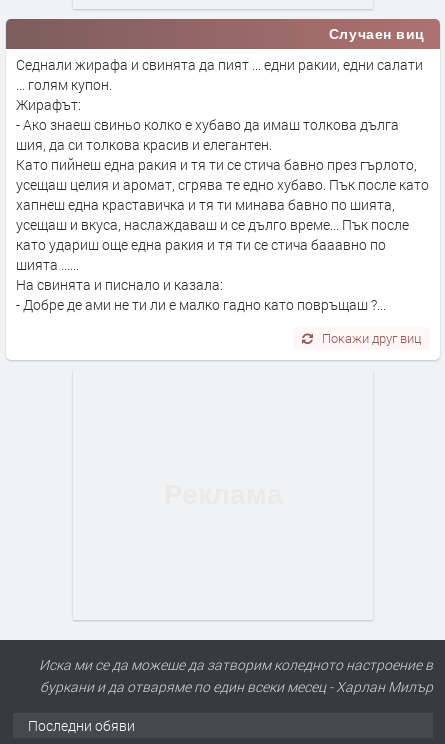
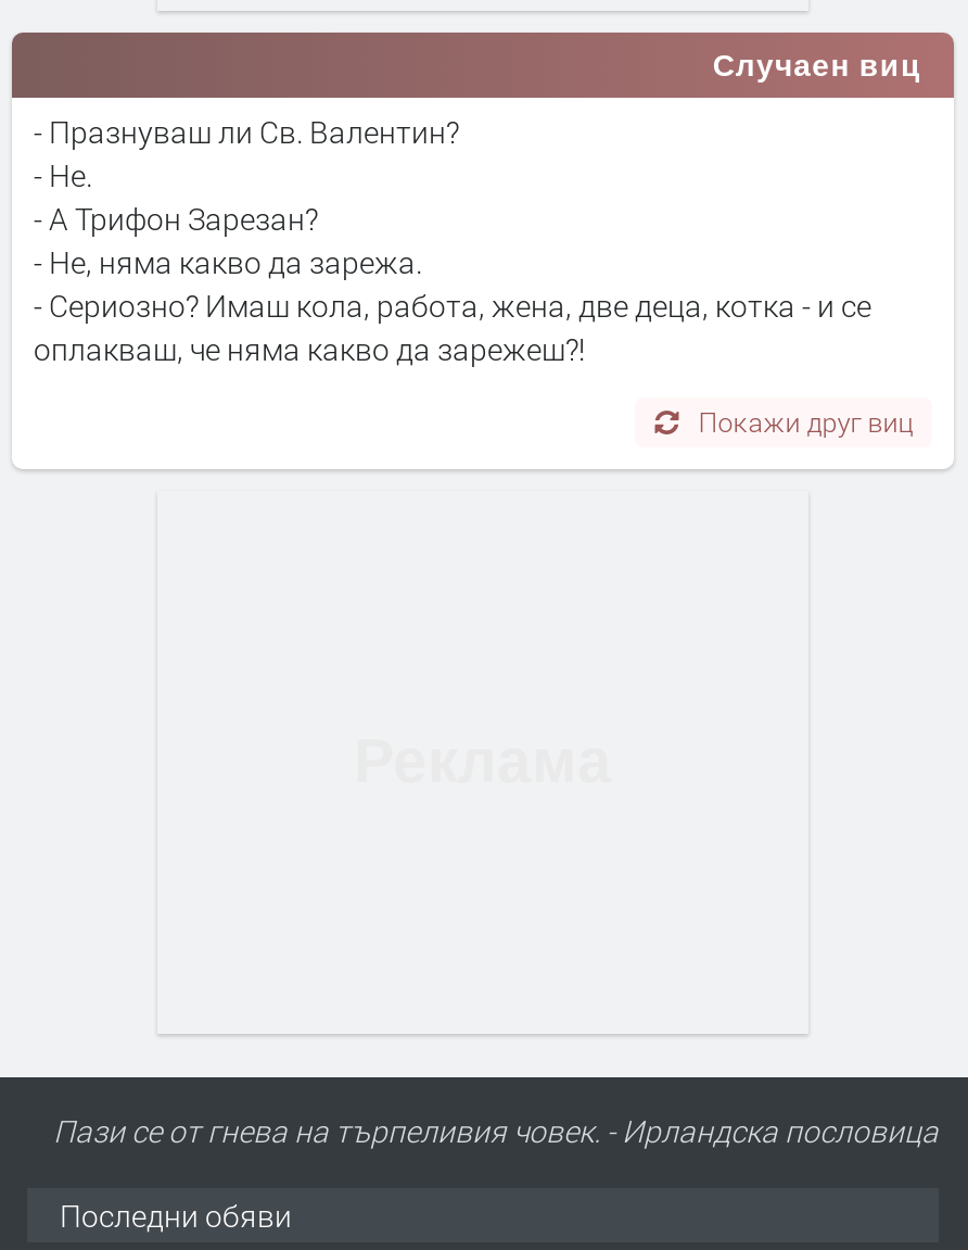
[16,54,429,313] Седнали жирафа и свинята да пият ... едни ракии, едни салати | ... голям купон. | Жирафът: | - Ако знаеш свиньо колко е хубаво да имаш толкова дълга | шия, да си толкова красив и елегантен. | Като пийнеш една ракия и тя ти се стича бавно през гърлото, | усещаш целия и аромат, сгрява те едно хубаво. Пък после като | хапнеш една краставичка и тя ти минава бавно по шията, | усещаш и вкуса, наслаждаваш и се дълго време... Пък после | като удариш още една ракия и тя ти се стича бааавно по | шията ...... | На свинята и писнало и казала: | - Добре де ами не ти ли е малко гадно като повръщаш ?... -> [34,110,871,368] - Празнуваш ли Св. Валентин? | - Не. | - А Трифон Зарезан? | - Не, няма какво да зарежа. | - Сериозно? Имаш кола, работа, жена, две деца, котка - и се | оплакваш, че няма какво да зарежеш?!
[39,655,433,696] Иска ми се да можеше да затворим коледното настроение в | буркани и да отваряме по един всеки месец - Харлан Милър -> [53,1109,939,1150] Пази се от гнева на търпеливия човек. - Ирландскa пословицa

